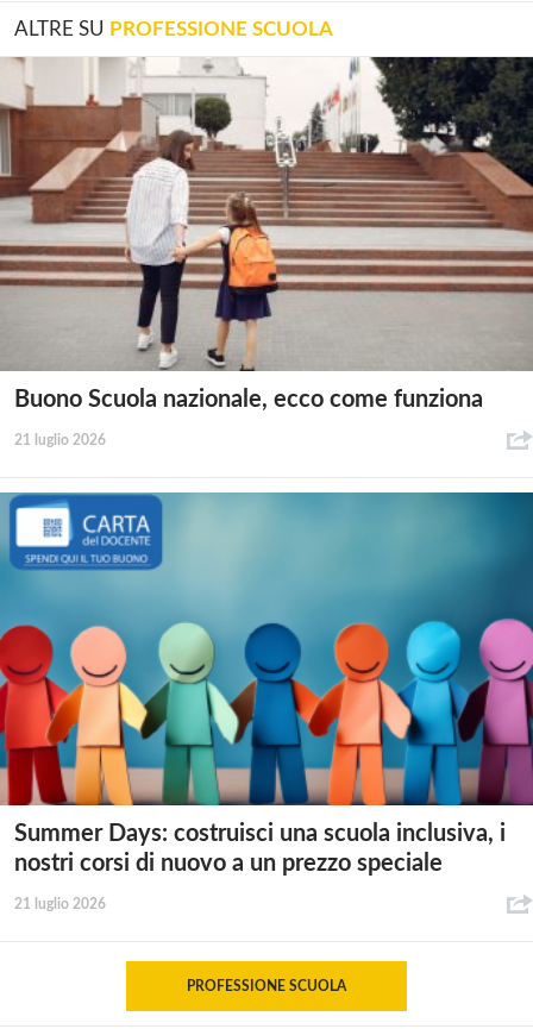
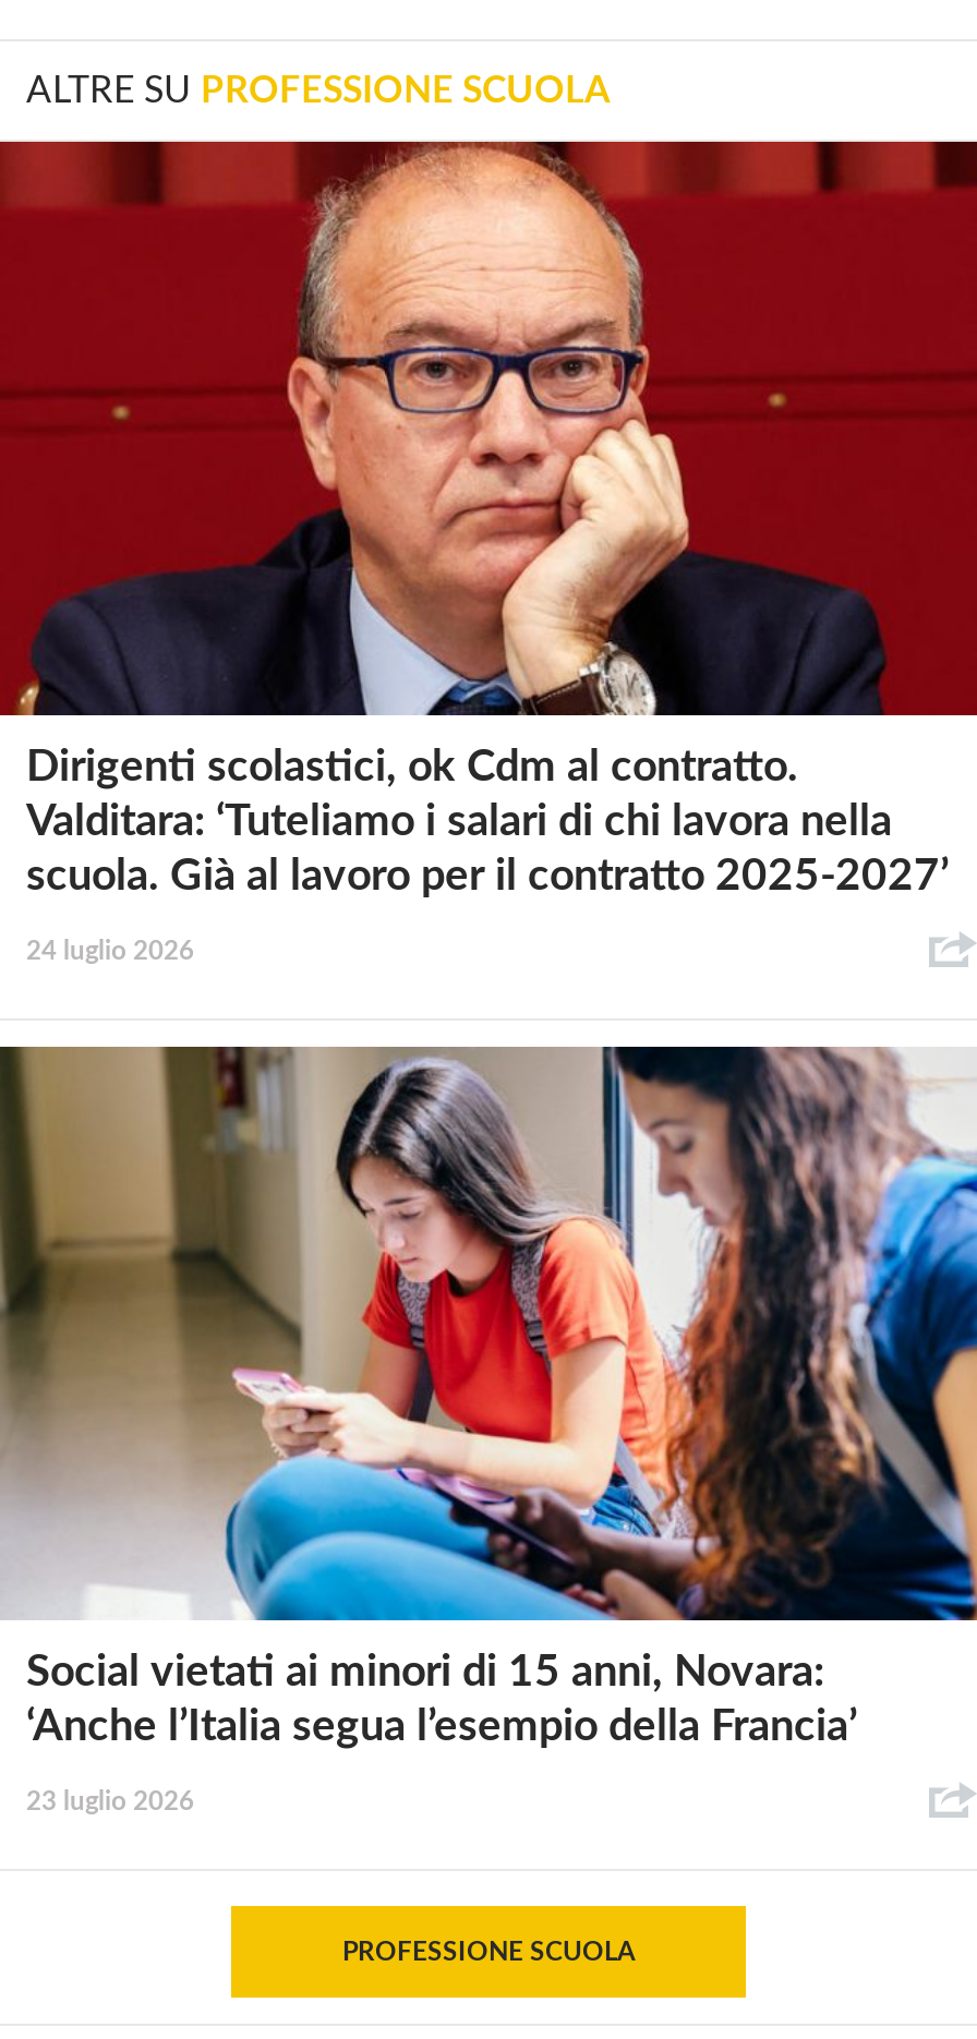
[4,56,529,411] [image] | Buono Scuola nazionale, ecco come funziona -> [7,140,970,897] [image] | Dirigenti scolastici, ok Cdm al contratto. | Valditara: ‘Tuteliamo i salari di chi lavora nella | scuola. Già al lavoro per il contratto 2025-2027’
[14,433,106,447] 21 luglio 2026 -> [26,937,194,963] 24 luglio 2026
[4,491,529,876] [image] | Summer Days: costruisci una scuola inclusiva, i | nostri corsi di nuovo a un prezzo speciale -> [7,1045,970,1748] [image] | Social vietati ai minori di 15 anni, Novara: | ‘Anche l’Italia segua l’esempio della Francia’
[14,897,106,911] 21 luglio 2026 -> [26,1787,194,1814] 23 luglio 2026

